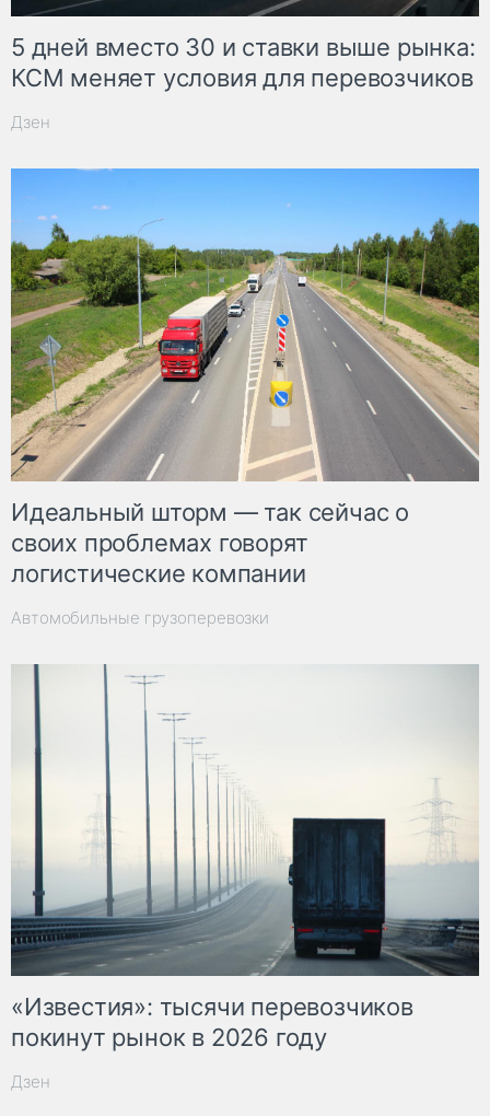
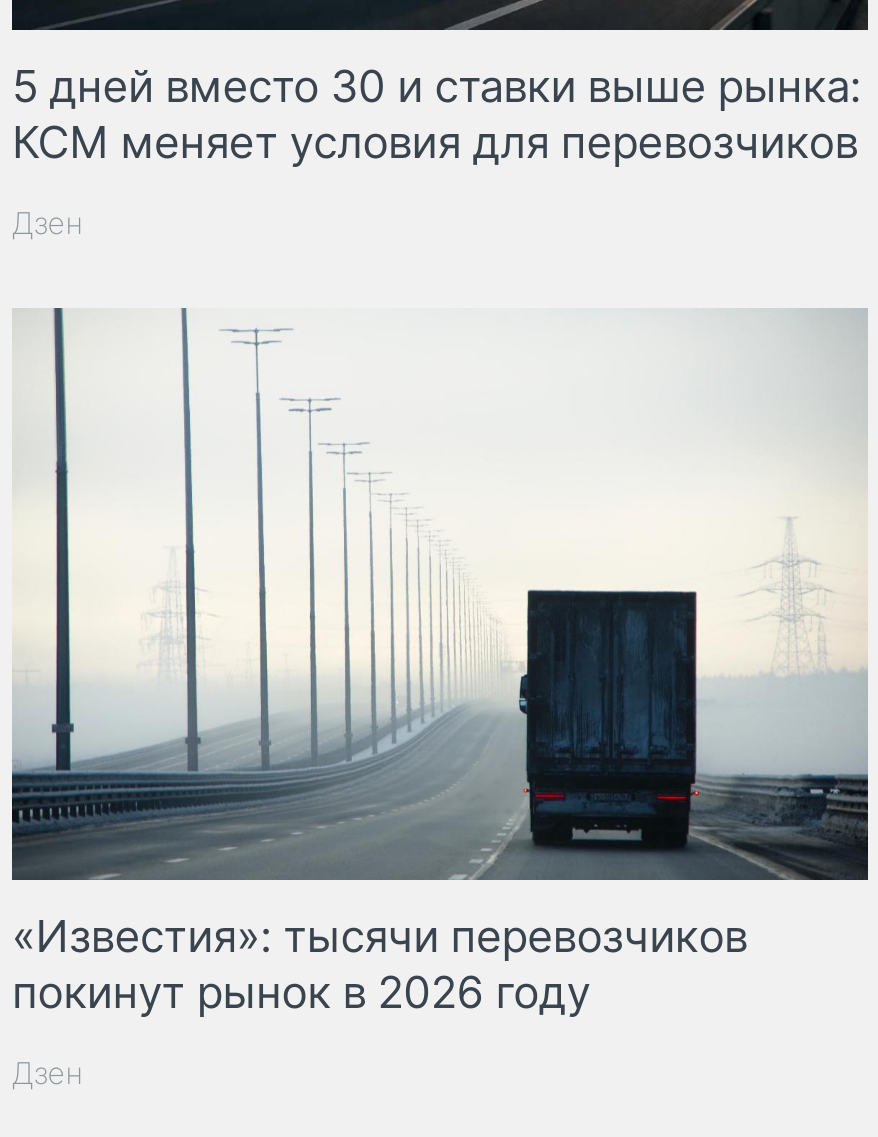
[10,167,480,628] [image] | Идеальный шторм — так сейчас о | своих проблемах говорят | логистические компании | Автомобильные грузоперевозки -> none

